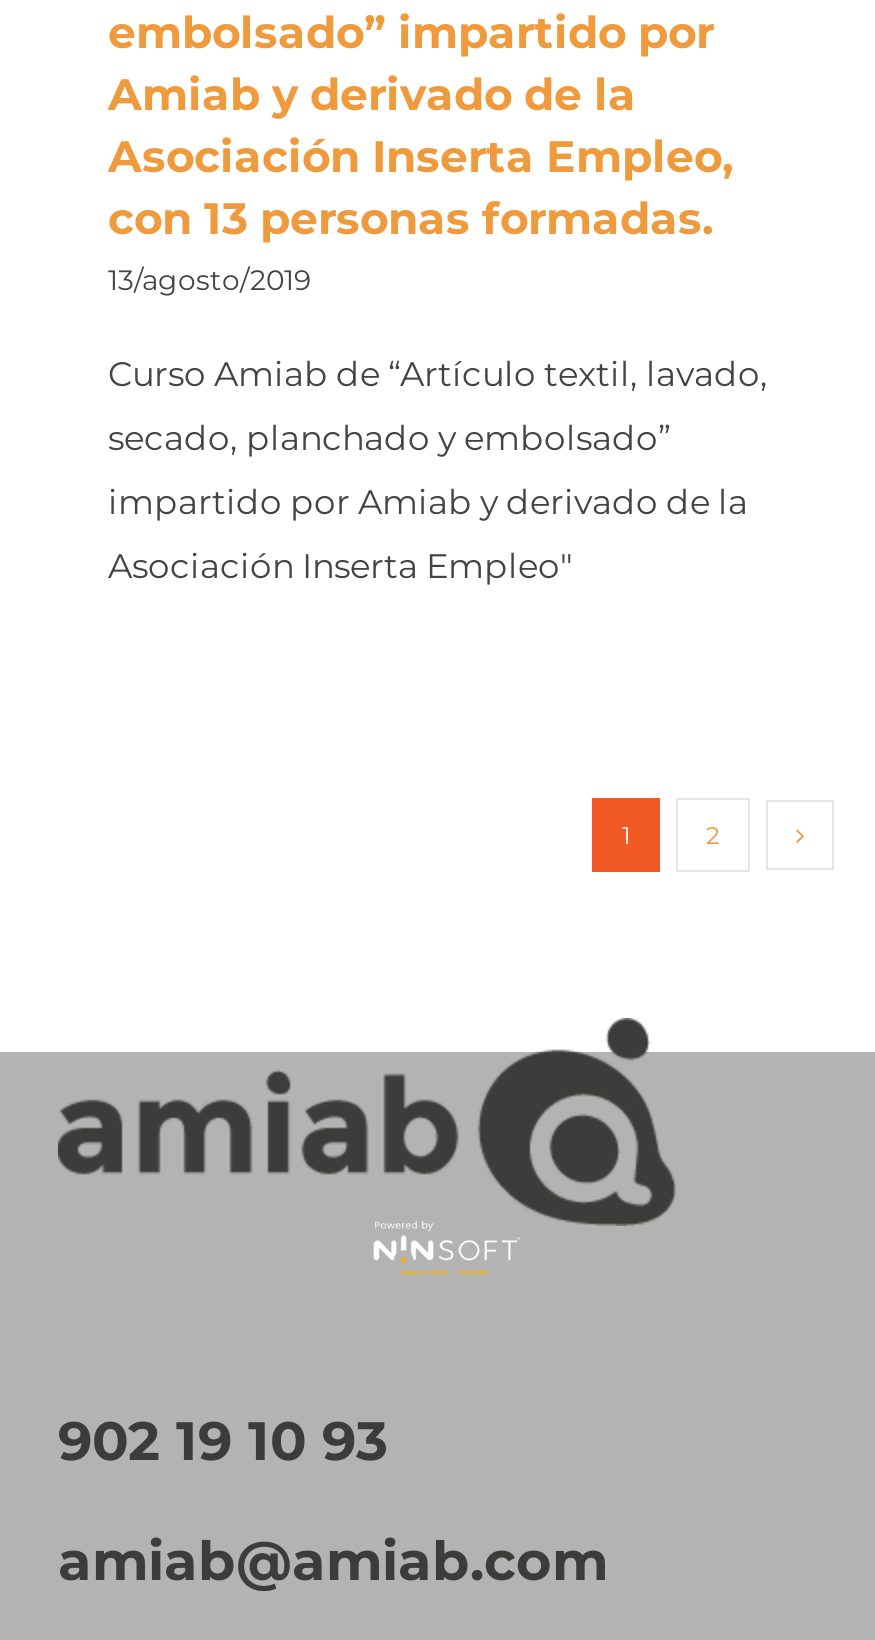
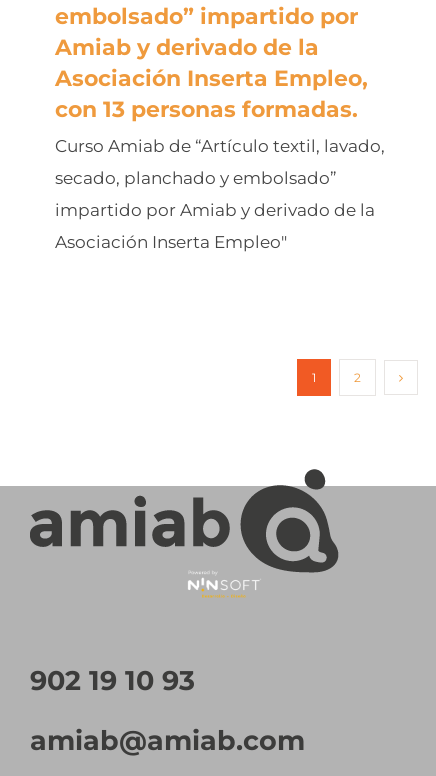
[108,262,312,298] 13/agosto/2019 -> none

